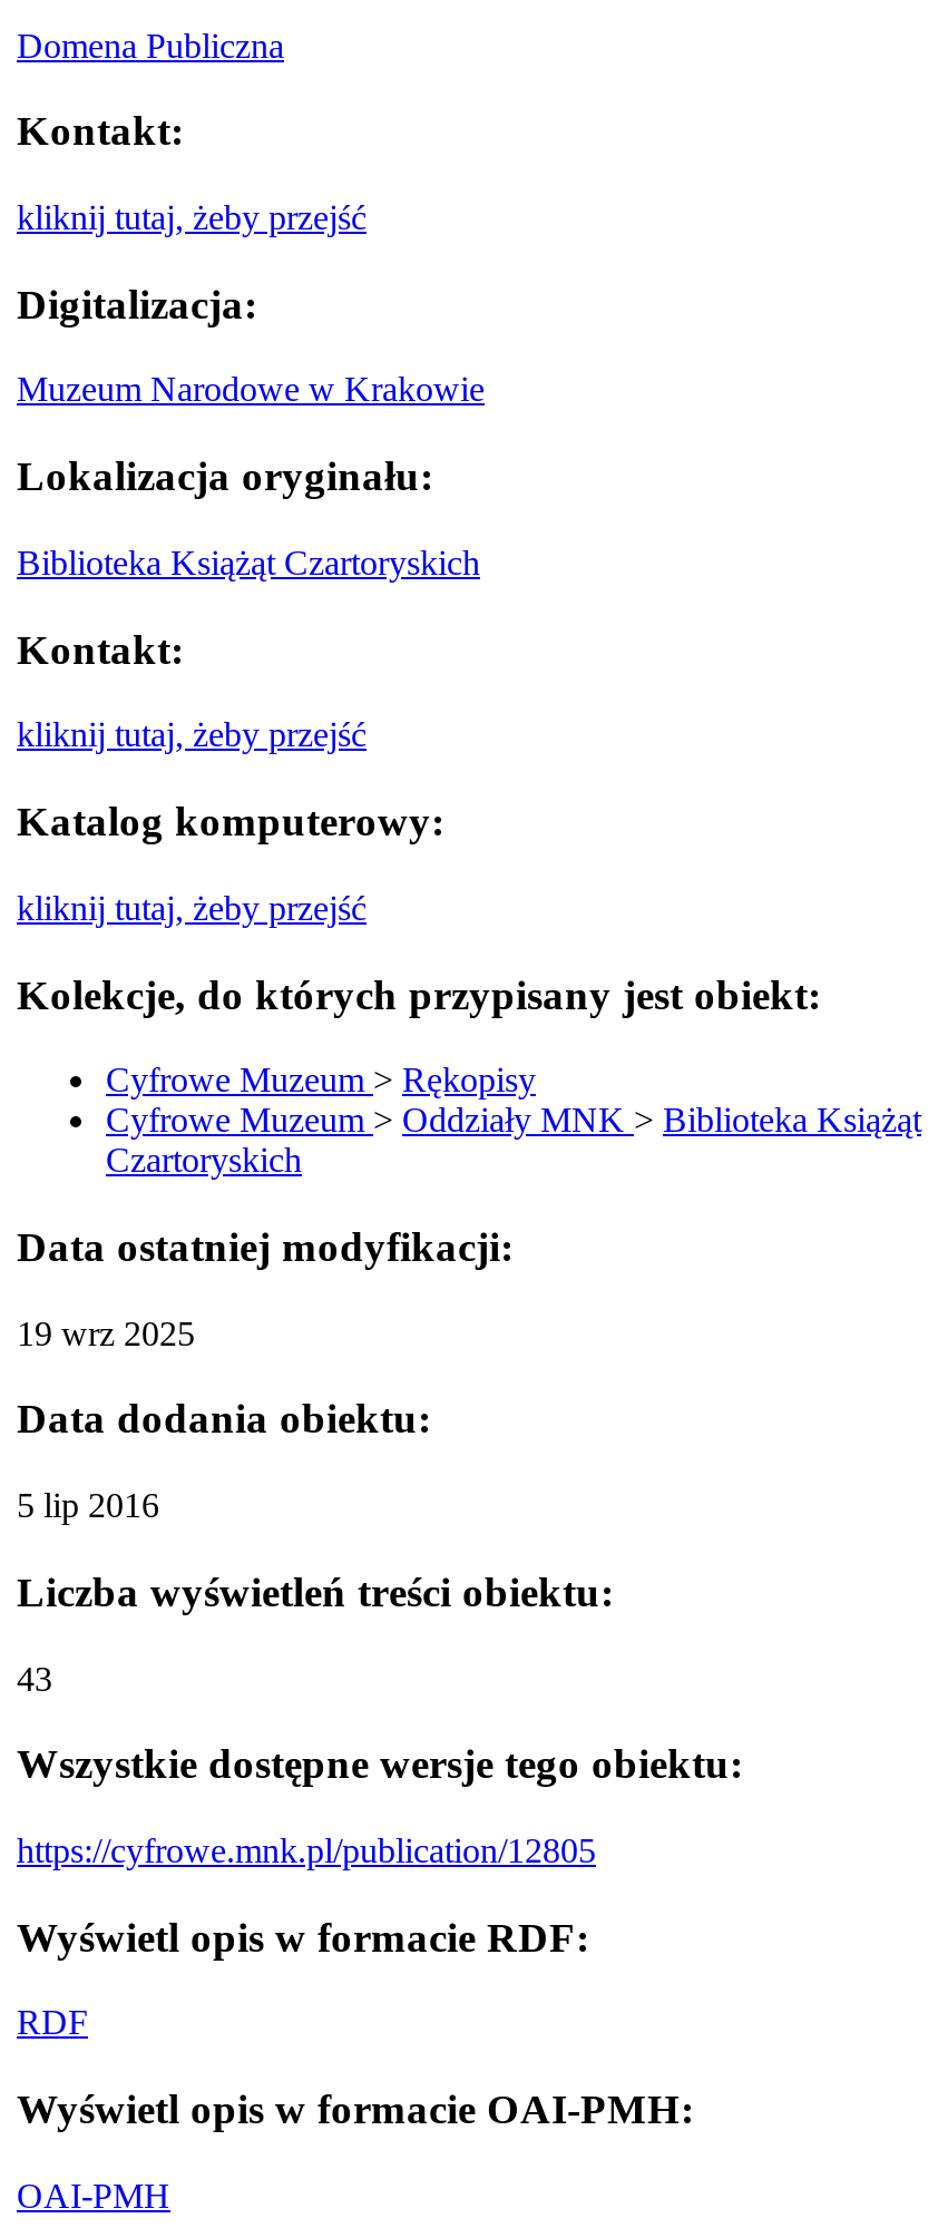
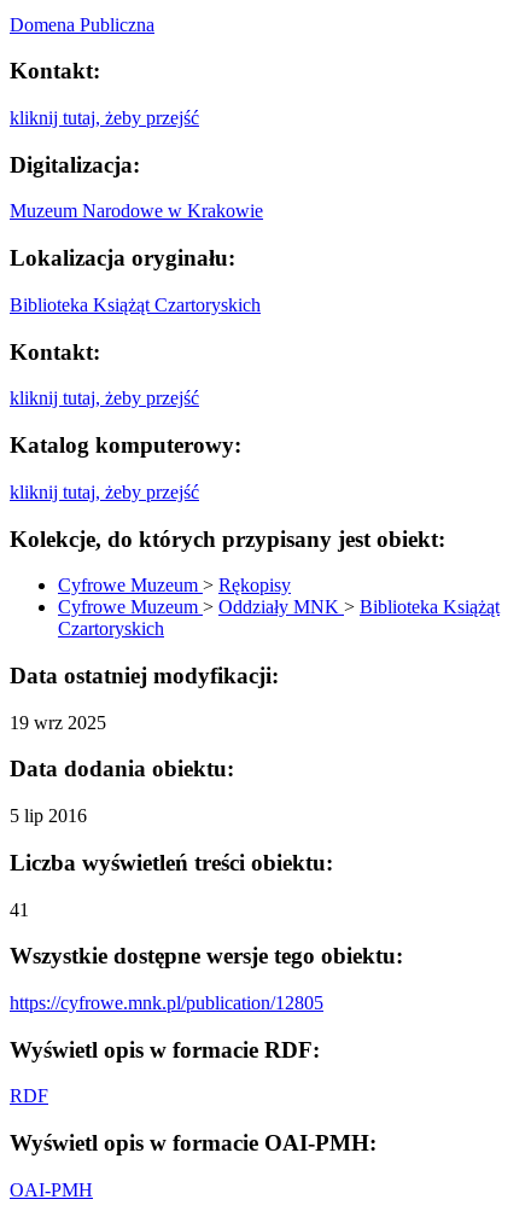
[17,1659,52,1697] 43 -> [10,899,29,919] 41

